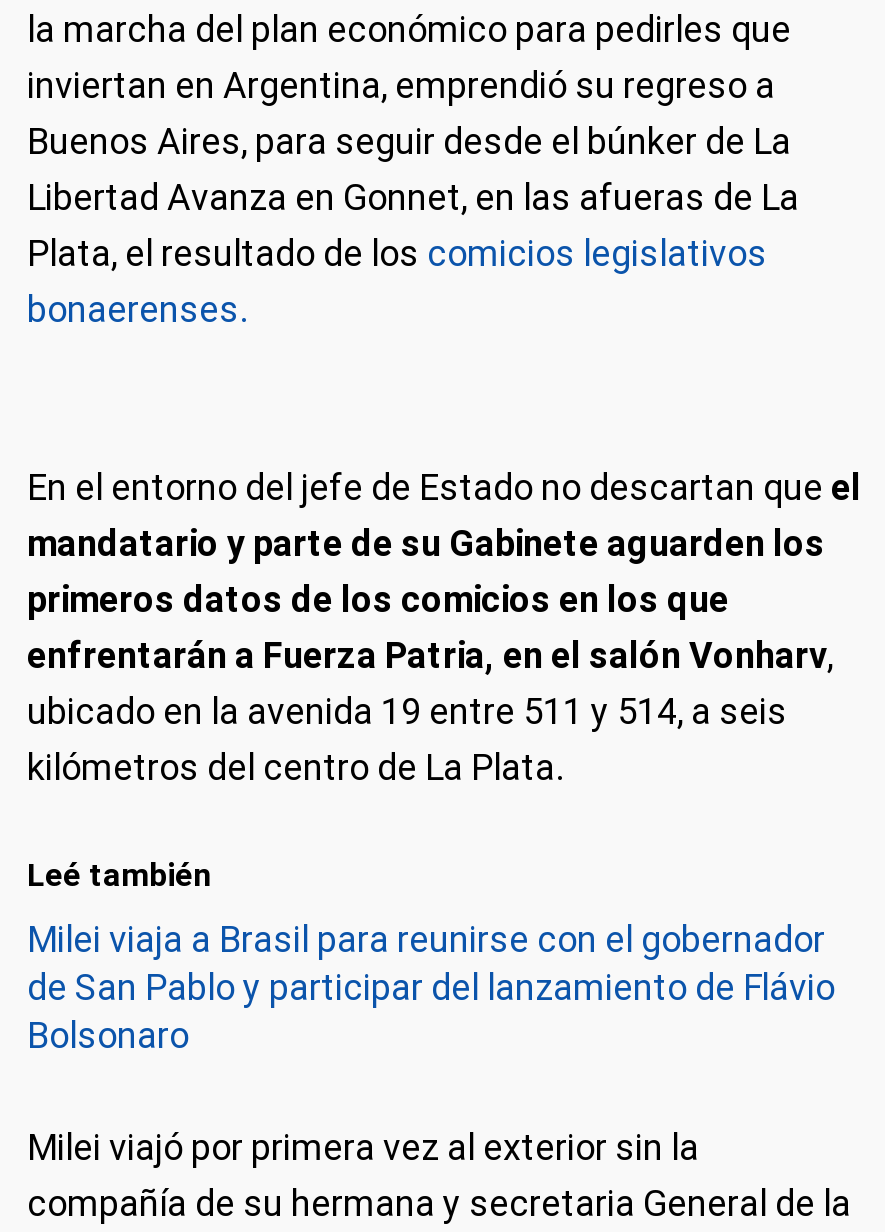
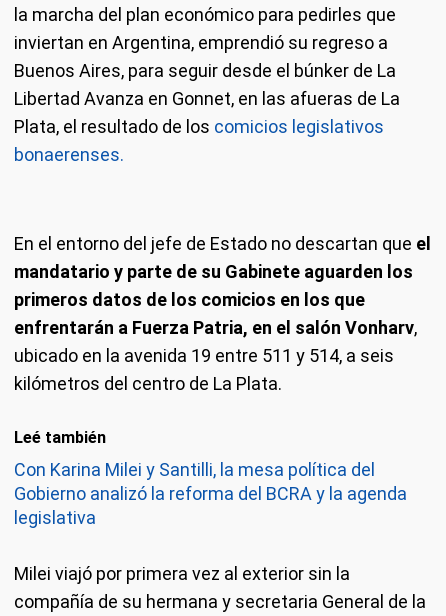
[27,917,835,1055] Milei viaja a Brasil para reunirse con el gobernador | de San Pablo y participar del lanzamiento de Flávio | Bolsonaro -> [14,459,407,528] Con Karina Milei y Santilli, la mesa política del | Gobierno analizó la reforma del BCRA y la agenda | legislativa

